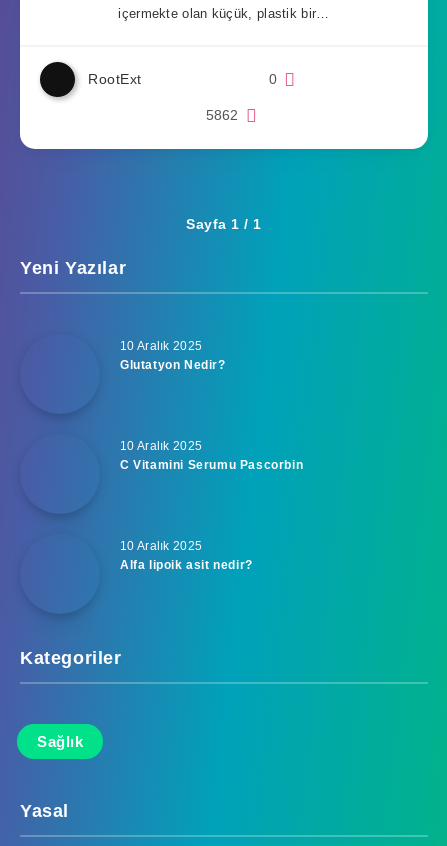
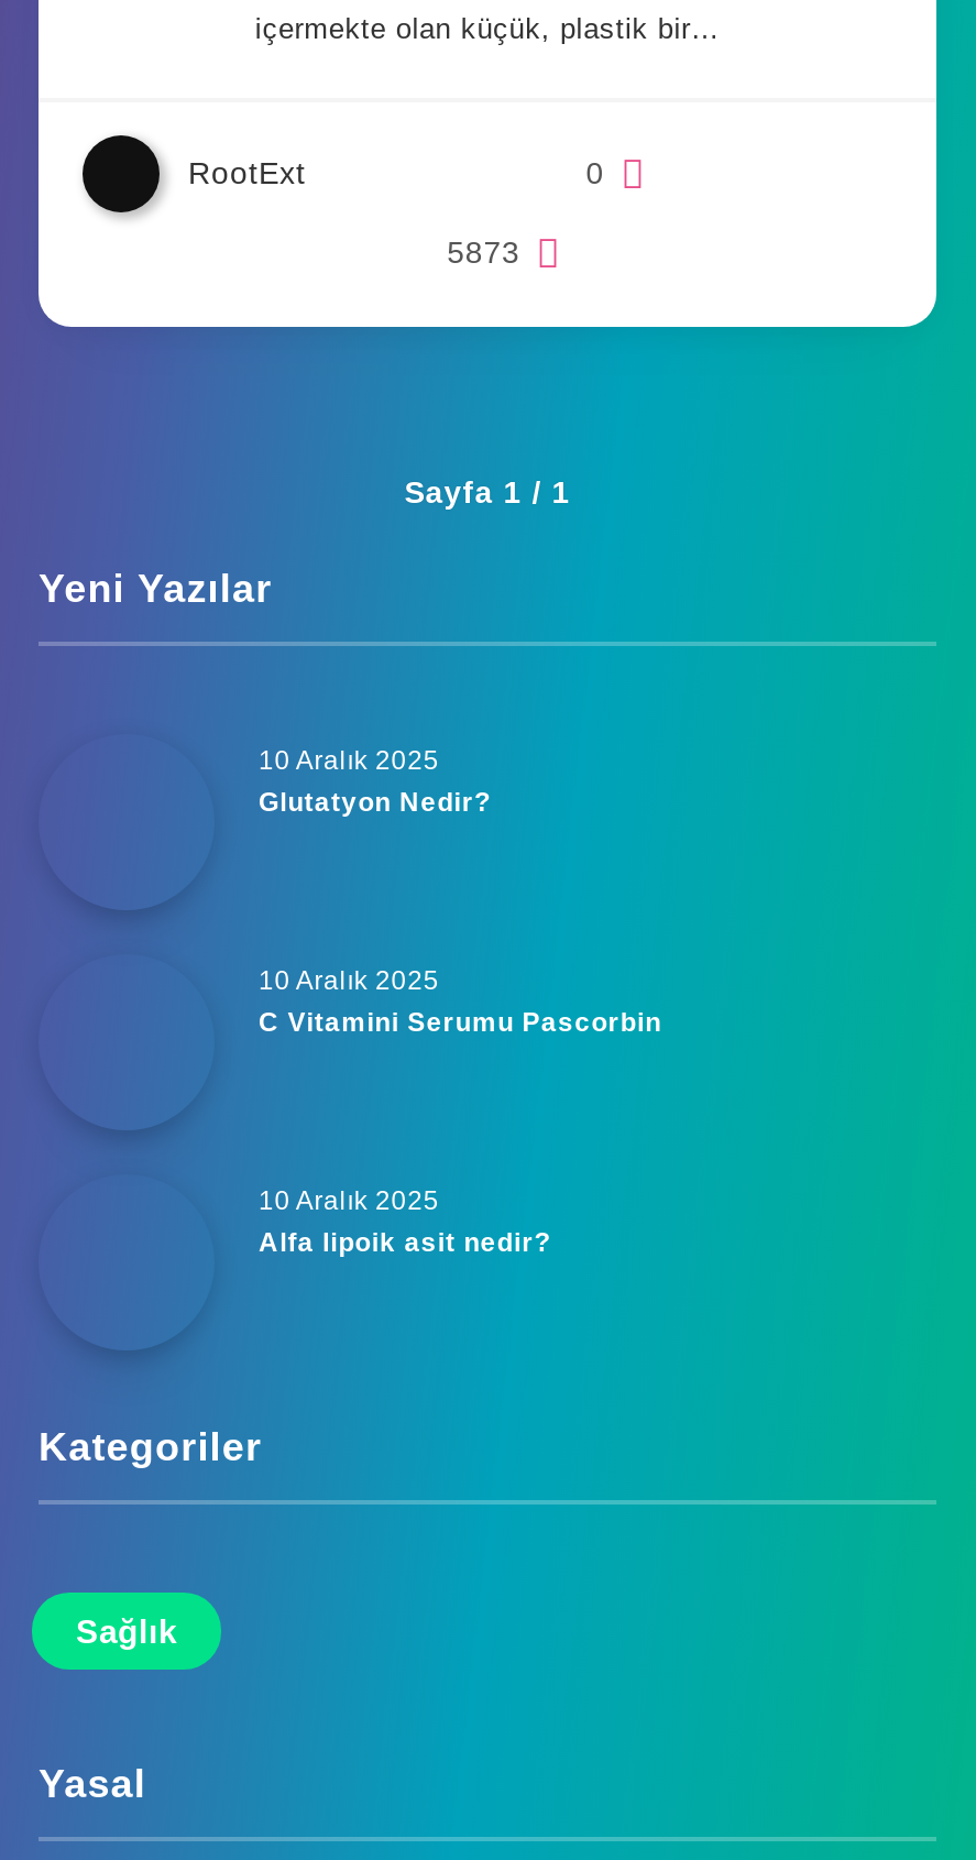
[206,107,243,123] 5862 -> [447,234,529,270] 5873

